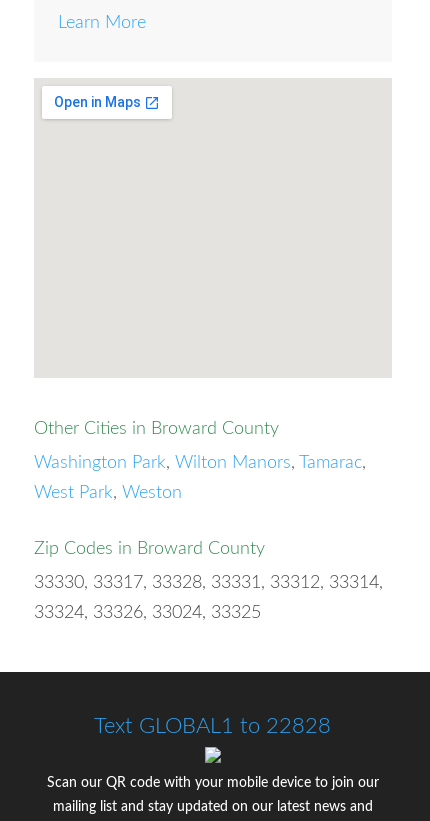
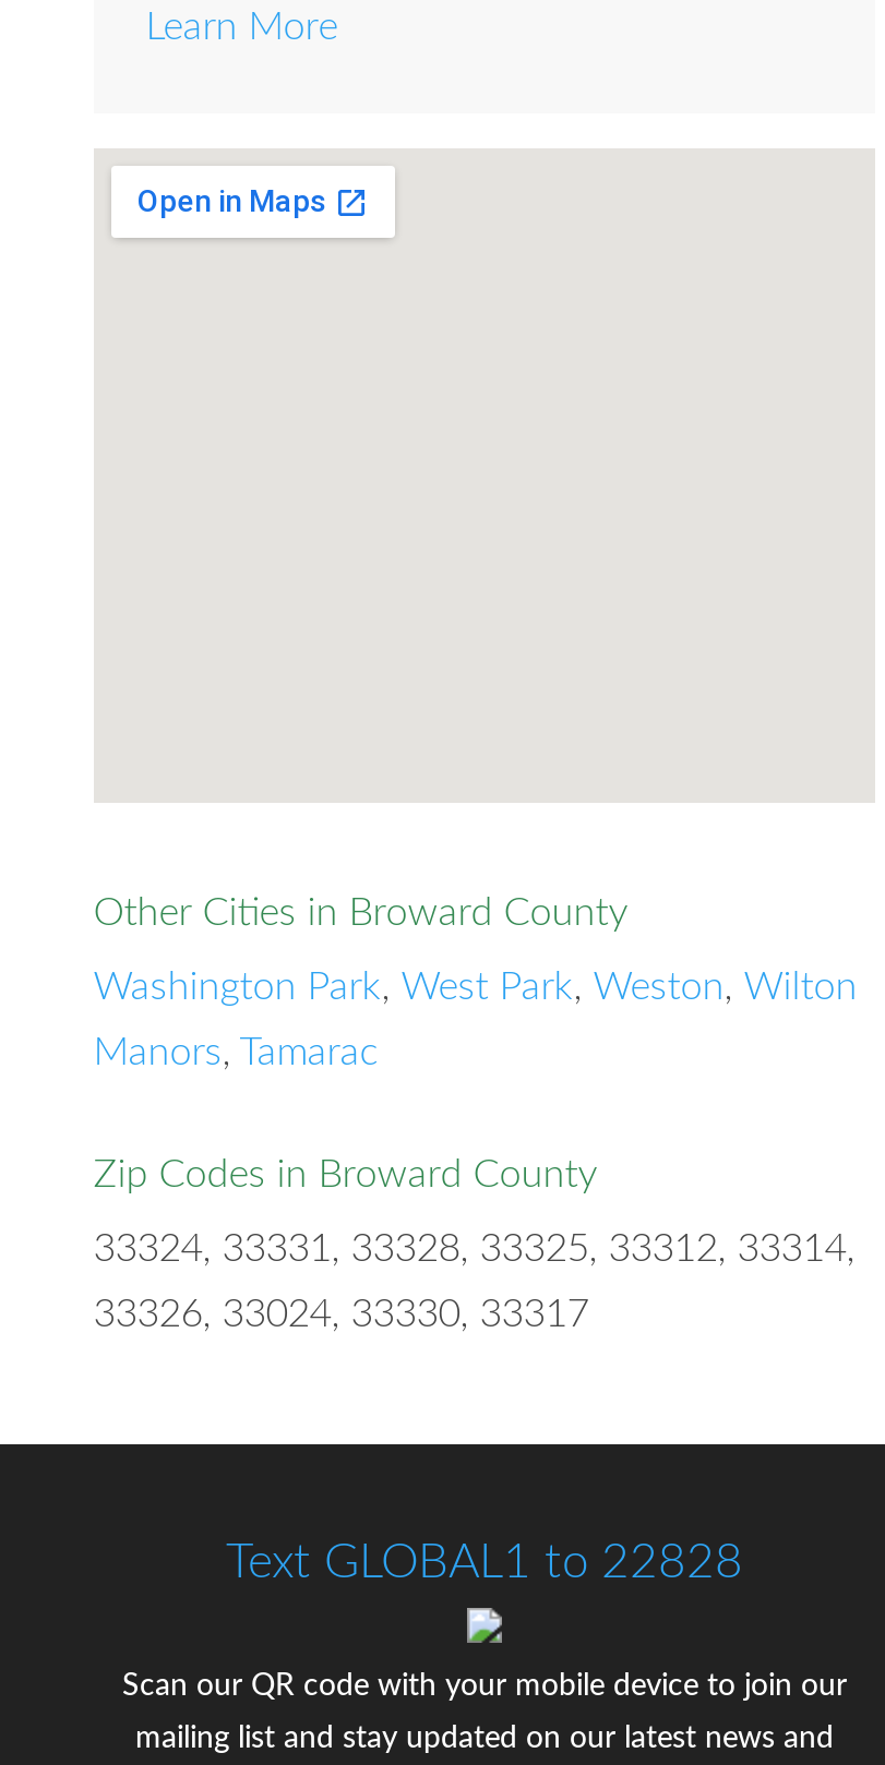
[34,454,366,472] Washington Park, Wilton Manors, Tamarac, -> [93,970,857,1009] Washington Park, West Park, Weston, Wilton
[34,484,182,502] West Park, Weston -> [93,1035,377,1074] Manors, Tamarac
[34,574,383,592] 33330, 33317, 33328, 33331, 33312, 33314, -> [93,1231,855,1271] 33324, 33331, 33328, 33325, 33312, 33314,
[34,604,261,622] 33324, 33326, 33024, 33325 -> [93,1297,589,1336] 33326, 33024, 33330, 33317

